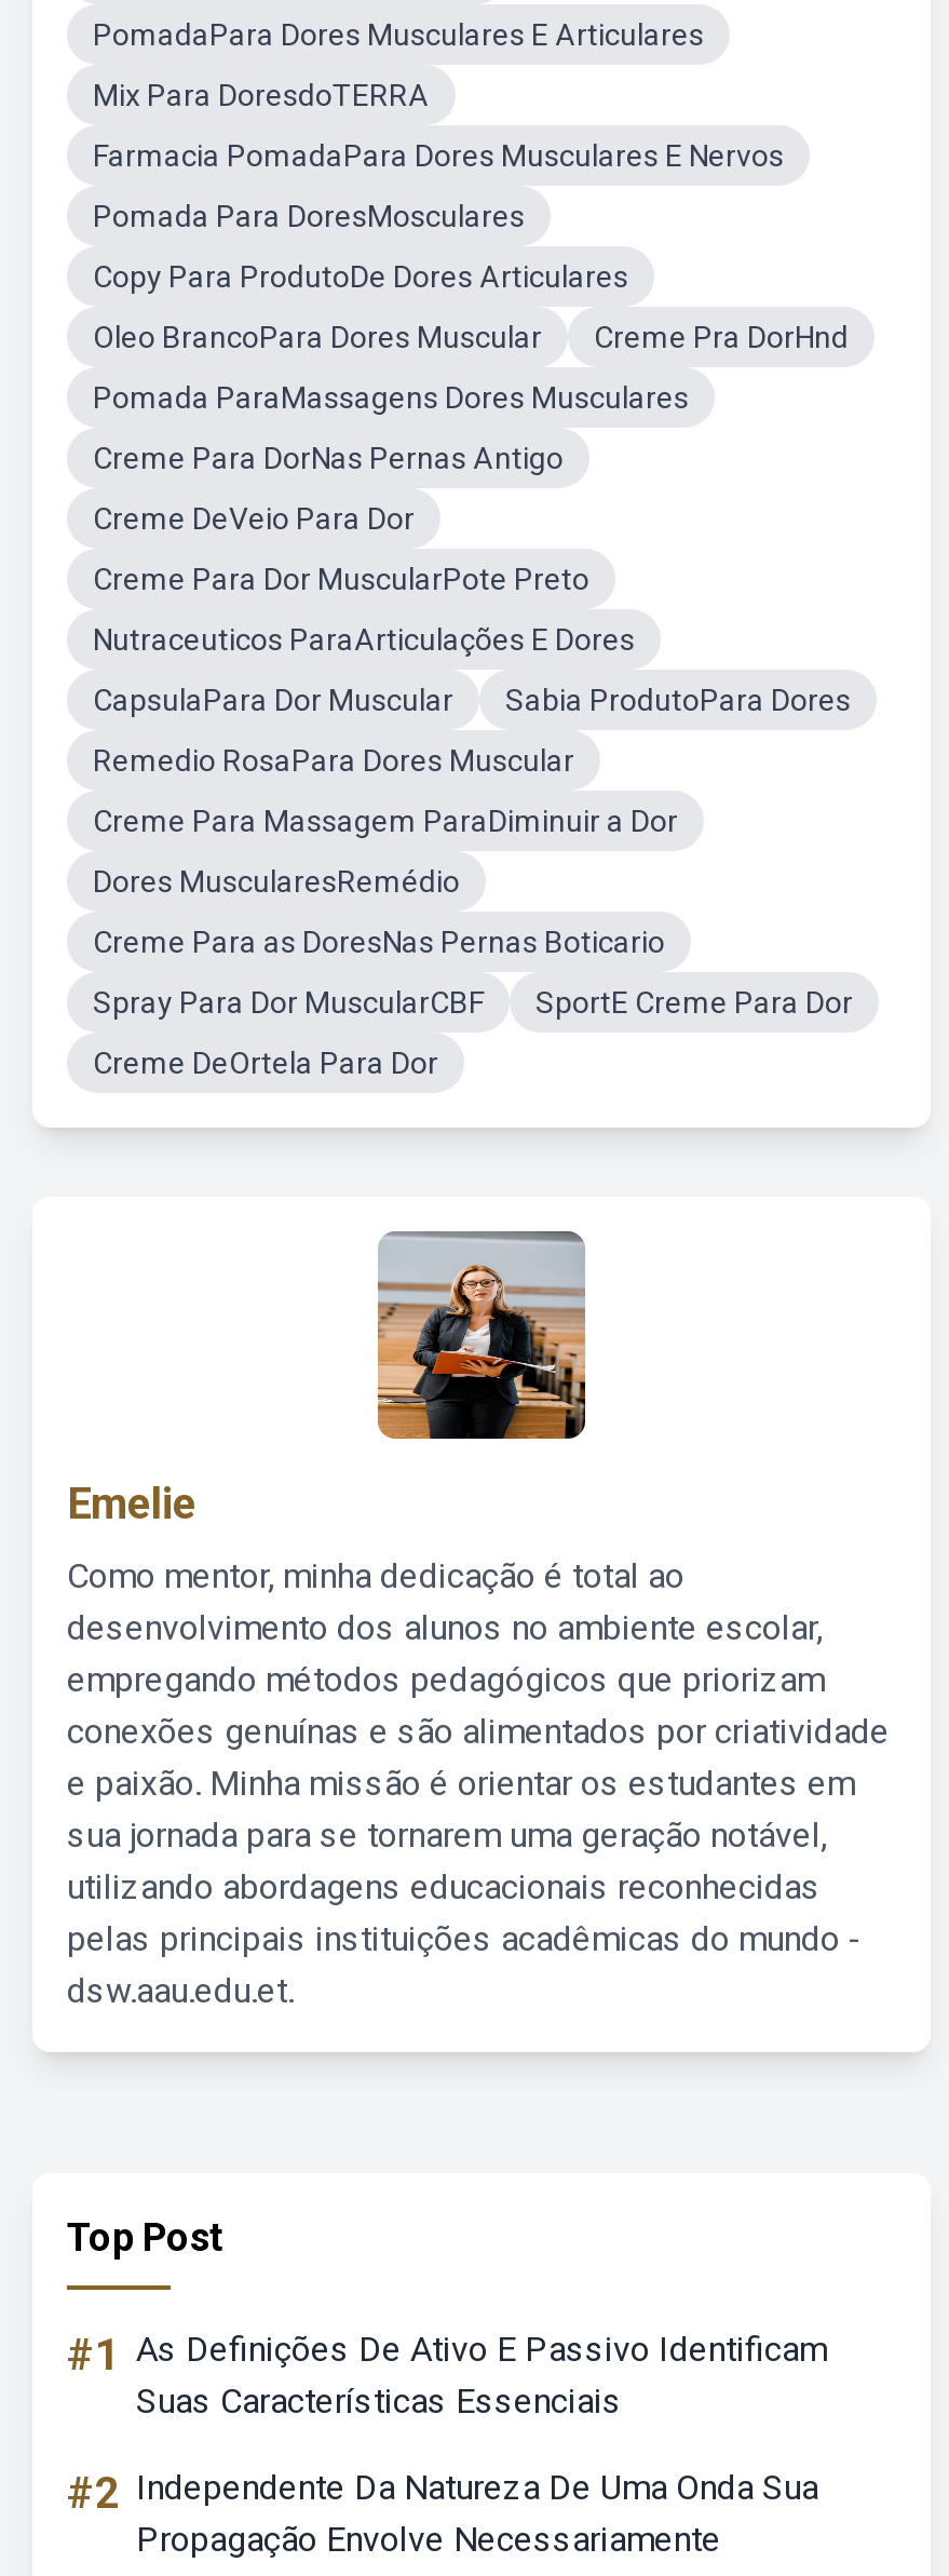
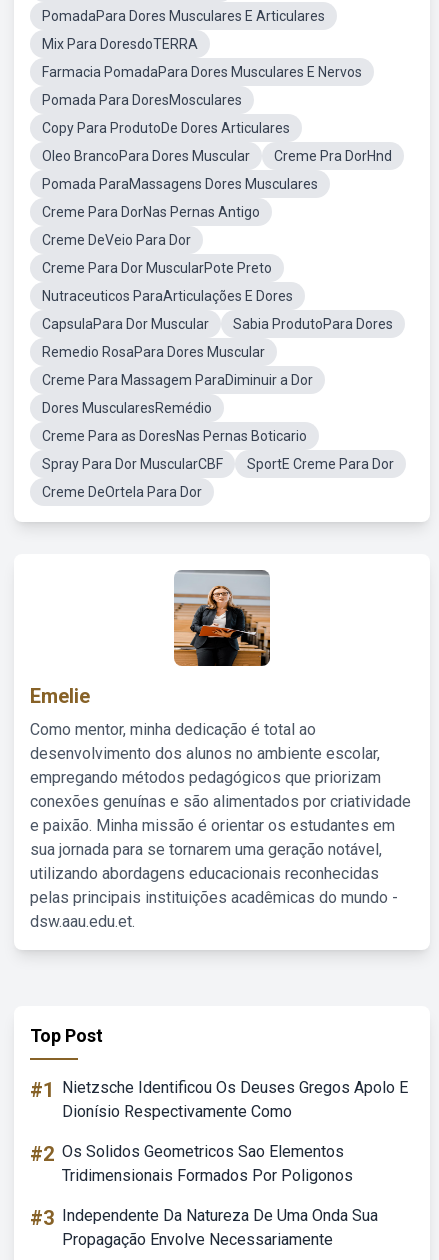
[67,2329,827,2519] #1 As Definições De Ativo E Passivo Identificam | Suas Características Essenciais | #2 Independente Da Natureza De Uma Onda Sua -> [30,1078,408,1230] #1 Nietzsche Identificou Os Deuses Gregos Apolo E | Dionísio Respectivamente Como | #2 Os Solidos Geometricos Sao Elementos | Tridimensionais Formados Por Poligonos | #3 Independente Da Natureza De Uma Onda Sua

